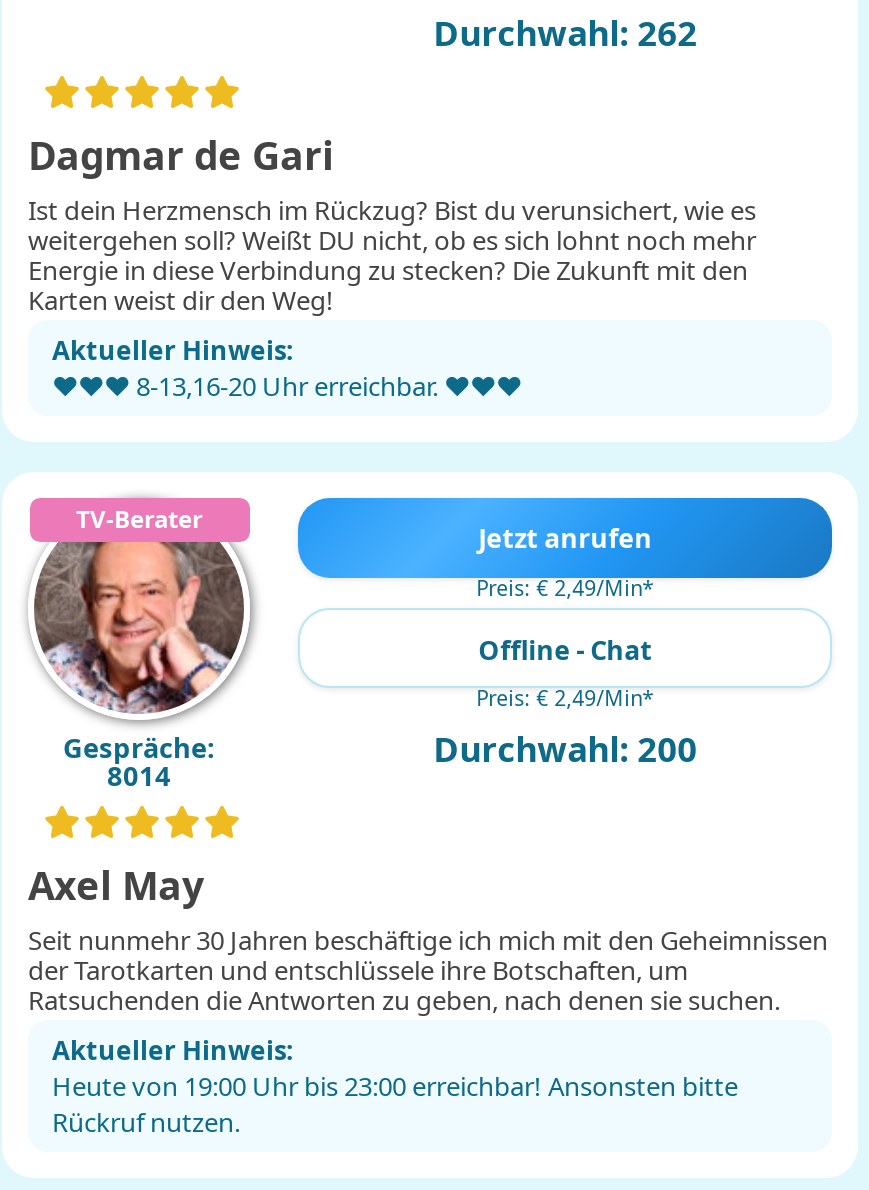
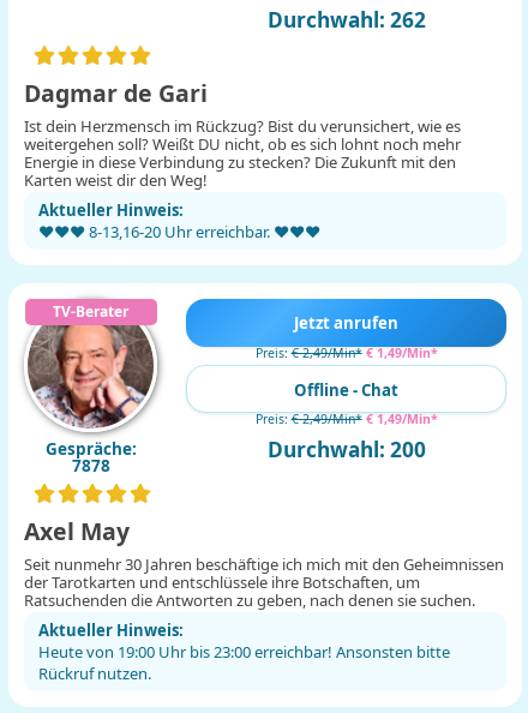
[476,574,654,602] Preis: € 2,49/Min* -> [255,344,438,361] Preis:€ 2,49/Min* € 1,49/Min*
[476,684,654,712] Preis: € 2,49/Min* -> [255,411,438,427] Preis: € 2,49/Min* € 1,49/Min*
[107,758,171,794] 8014 -> [71,455,110,477] 7878

